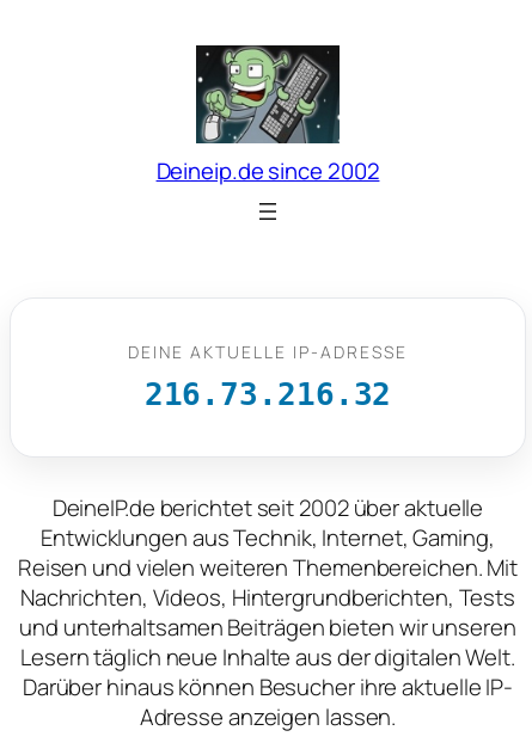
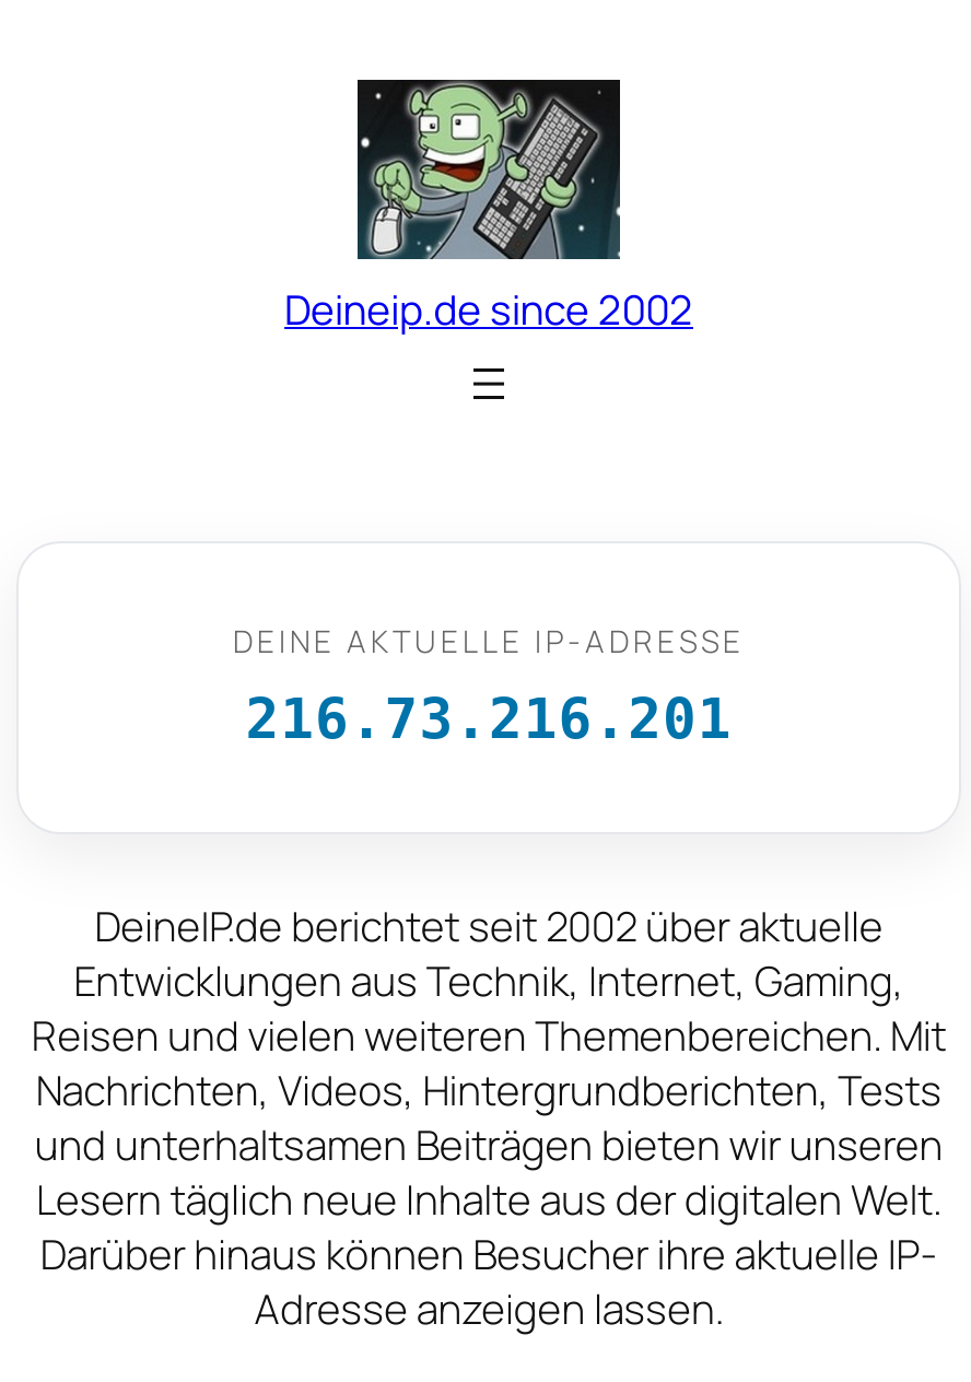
[144,376,391,412] 216.73.216.32 -> [245,686,732,751] 216.73.216.201

